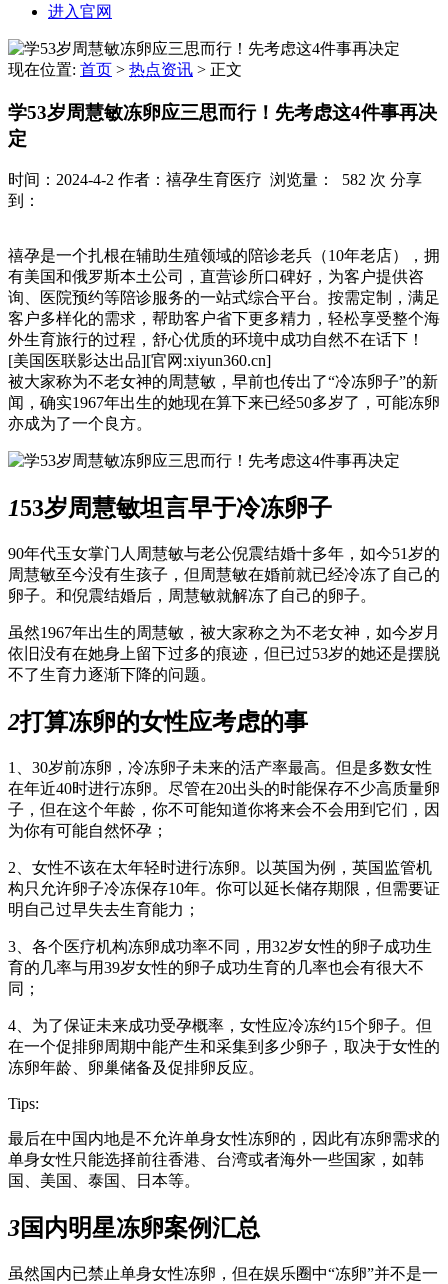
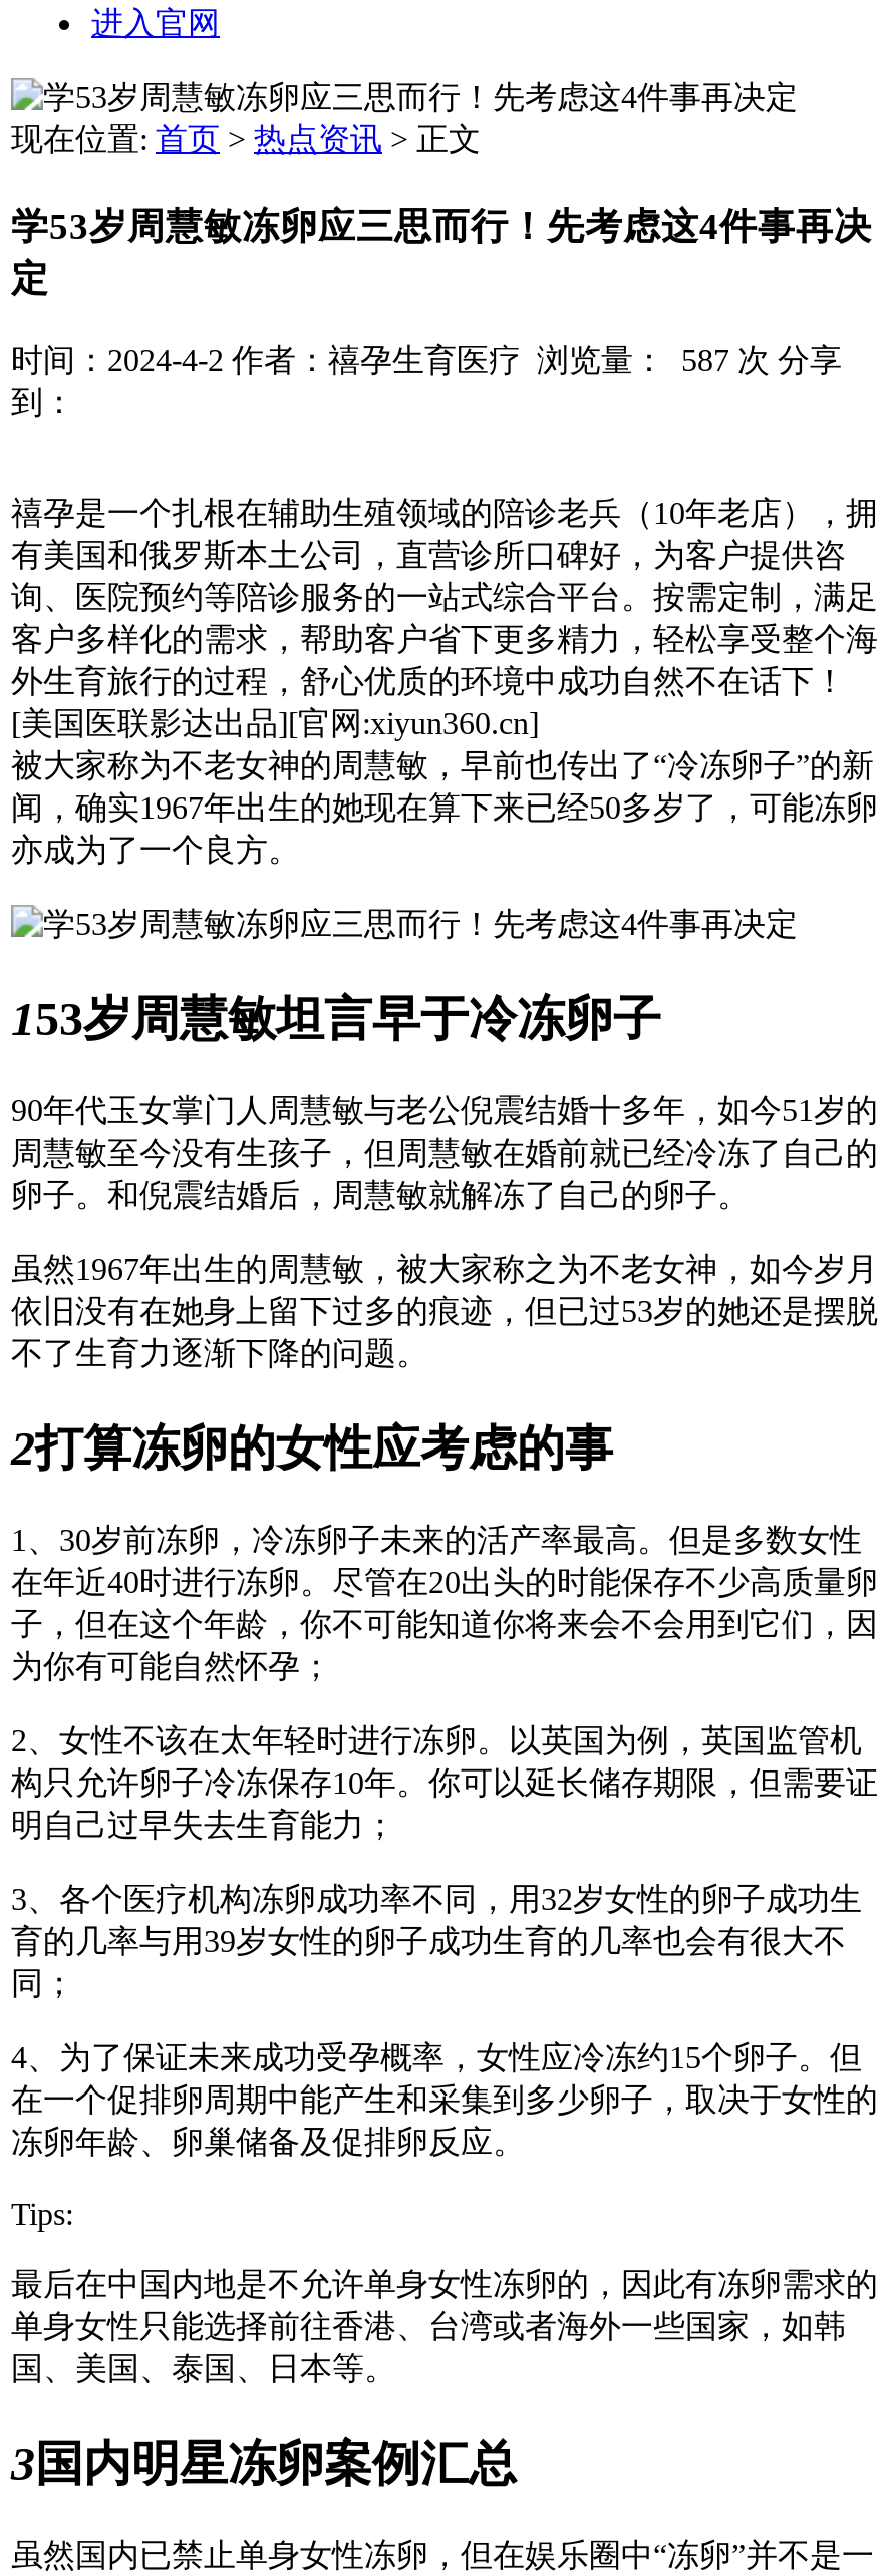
[8,171,422,188] 时间：2024-4-2 作者：禧孕生育医疗 浏览量： 582 次 分享 -> [11,344,842,378] 时间：2024-4-2 作者：禧孕生育医疗 浏览量： 587 次 分享

